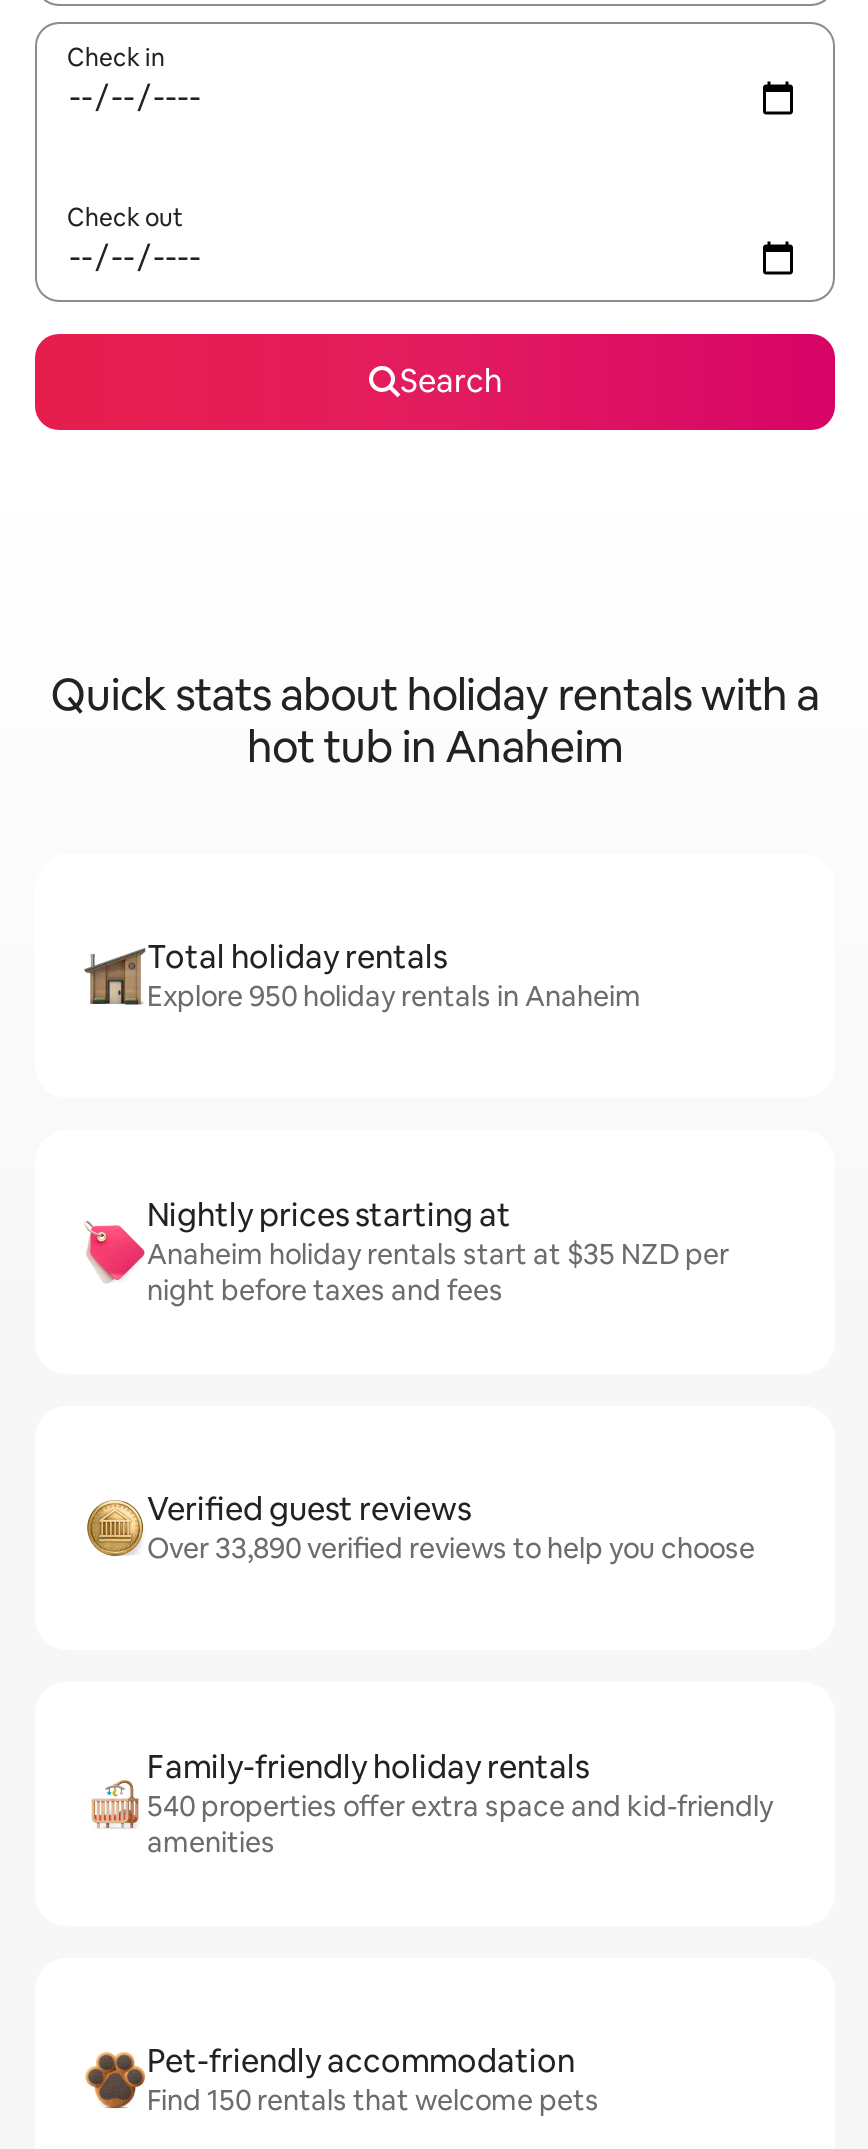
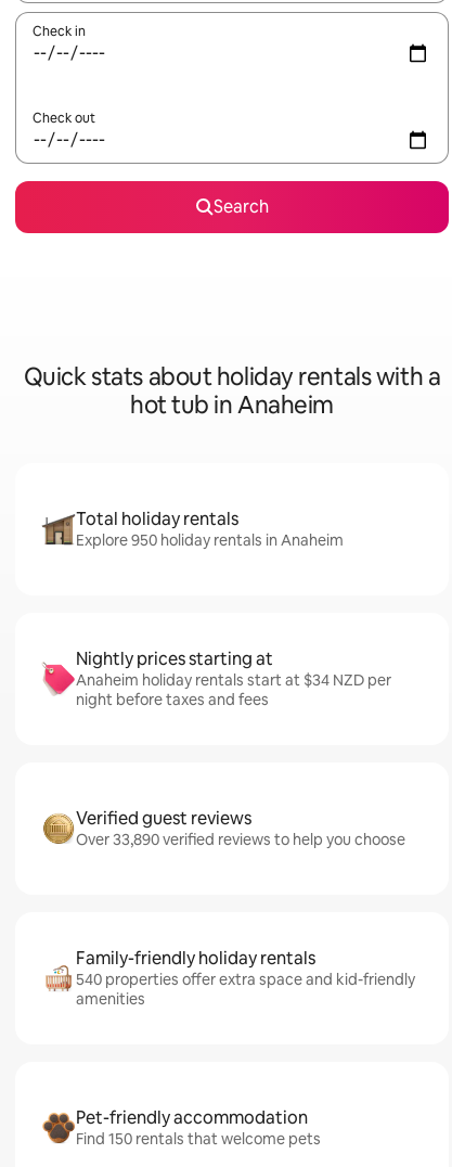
[147,1236,729,1272] Anaheim holiday rentals start at $35 NZD per -> [76,670,391,690] Anaheim holiday rentals start at $34 NZD per

